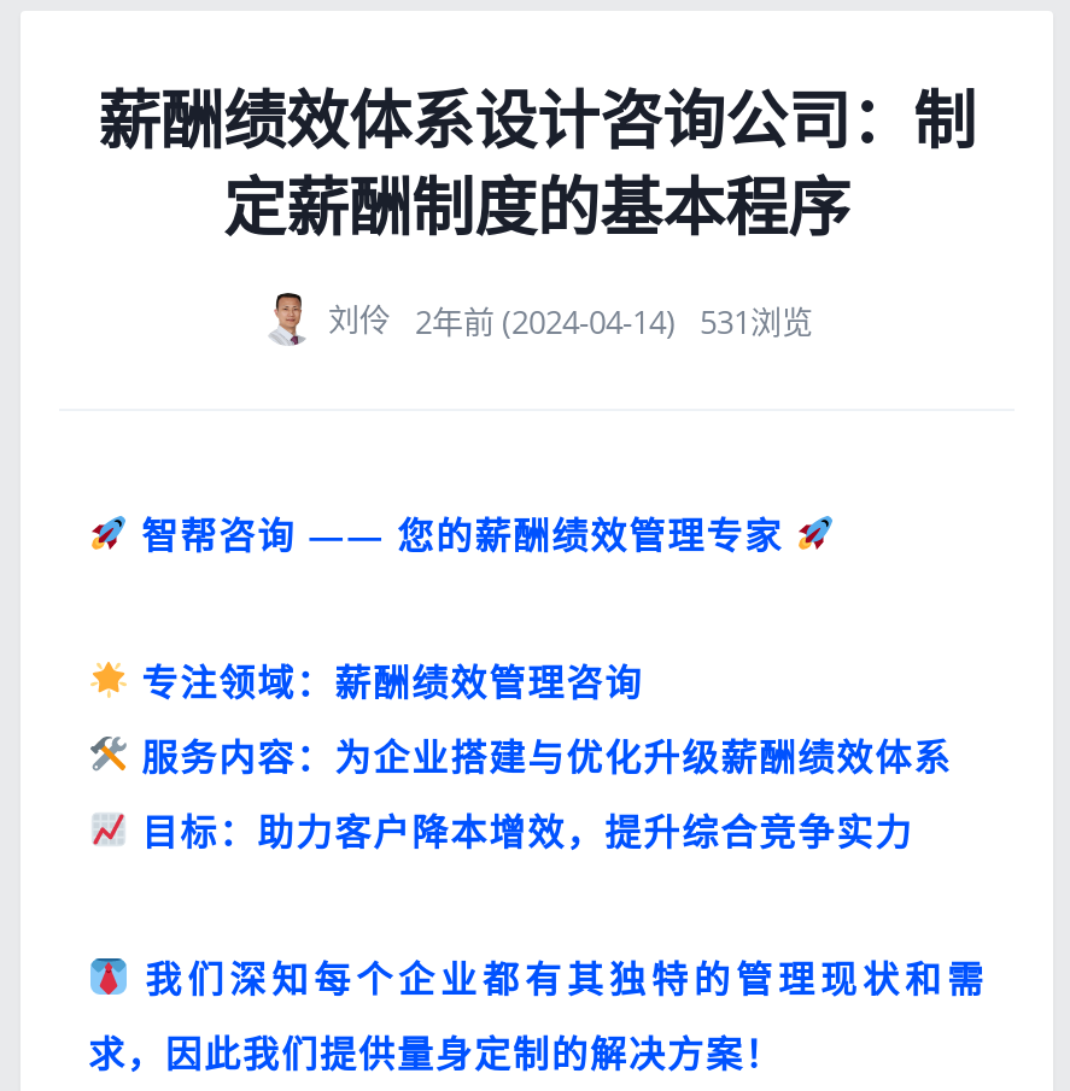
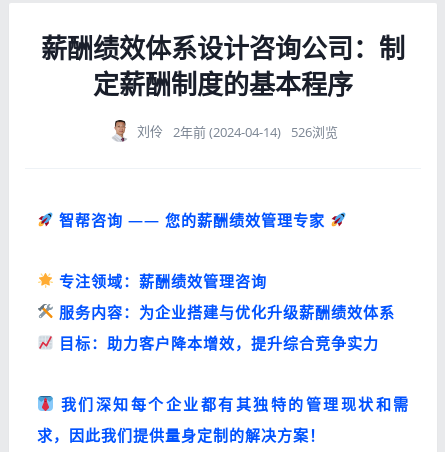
[328,298,813,344] 刘伶 2年前 (2024-04-14) 531浏览 -> [136,122,337,141] 刘伶 2年前 (2024-04-14) 526浏览

